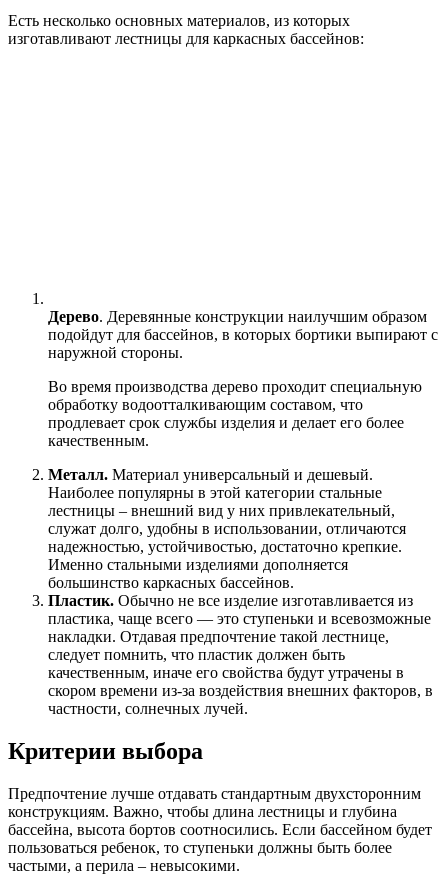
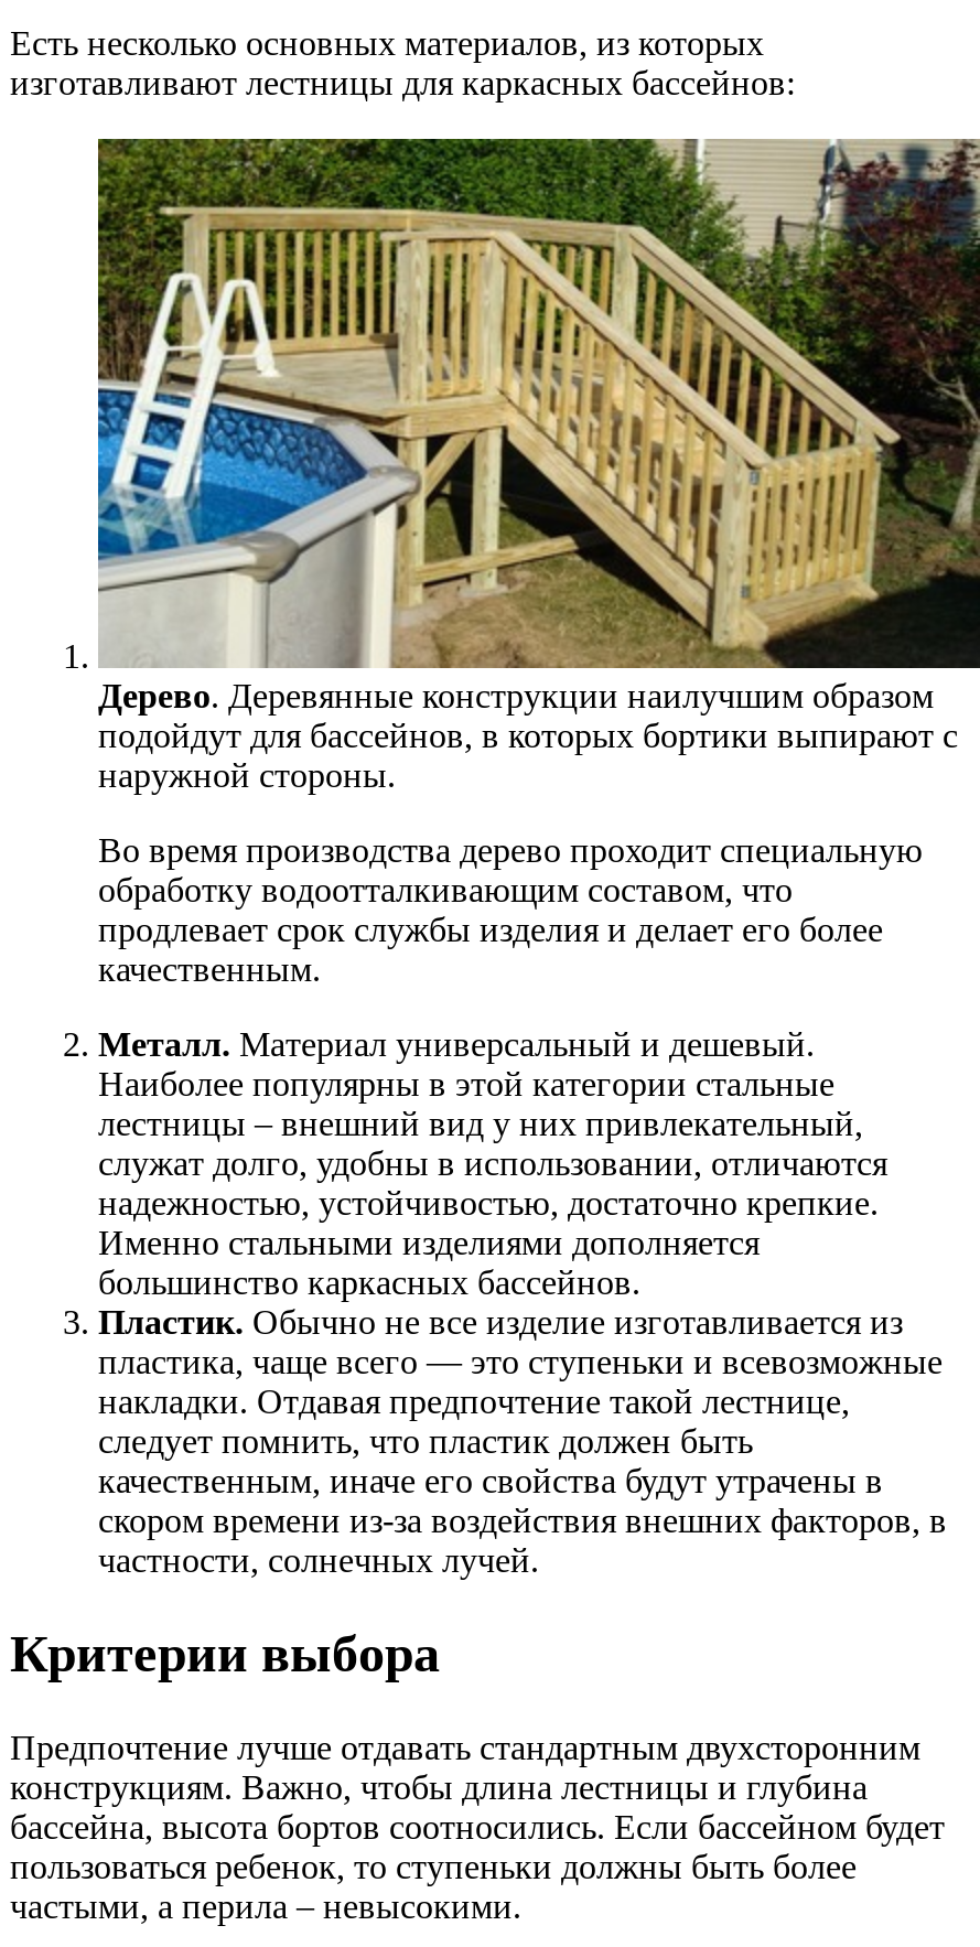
none -> [96,137,973,670] [image]

